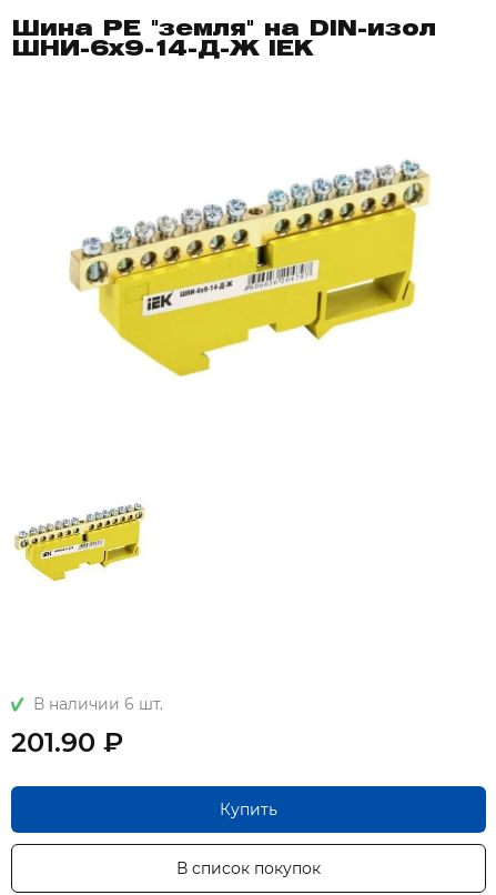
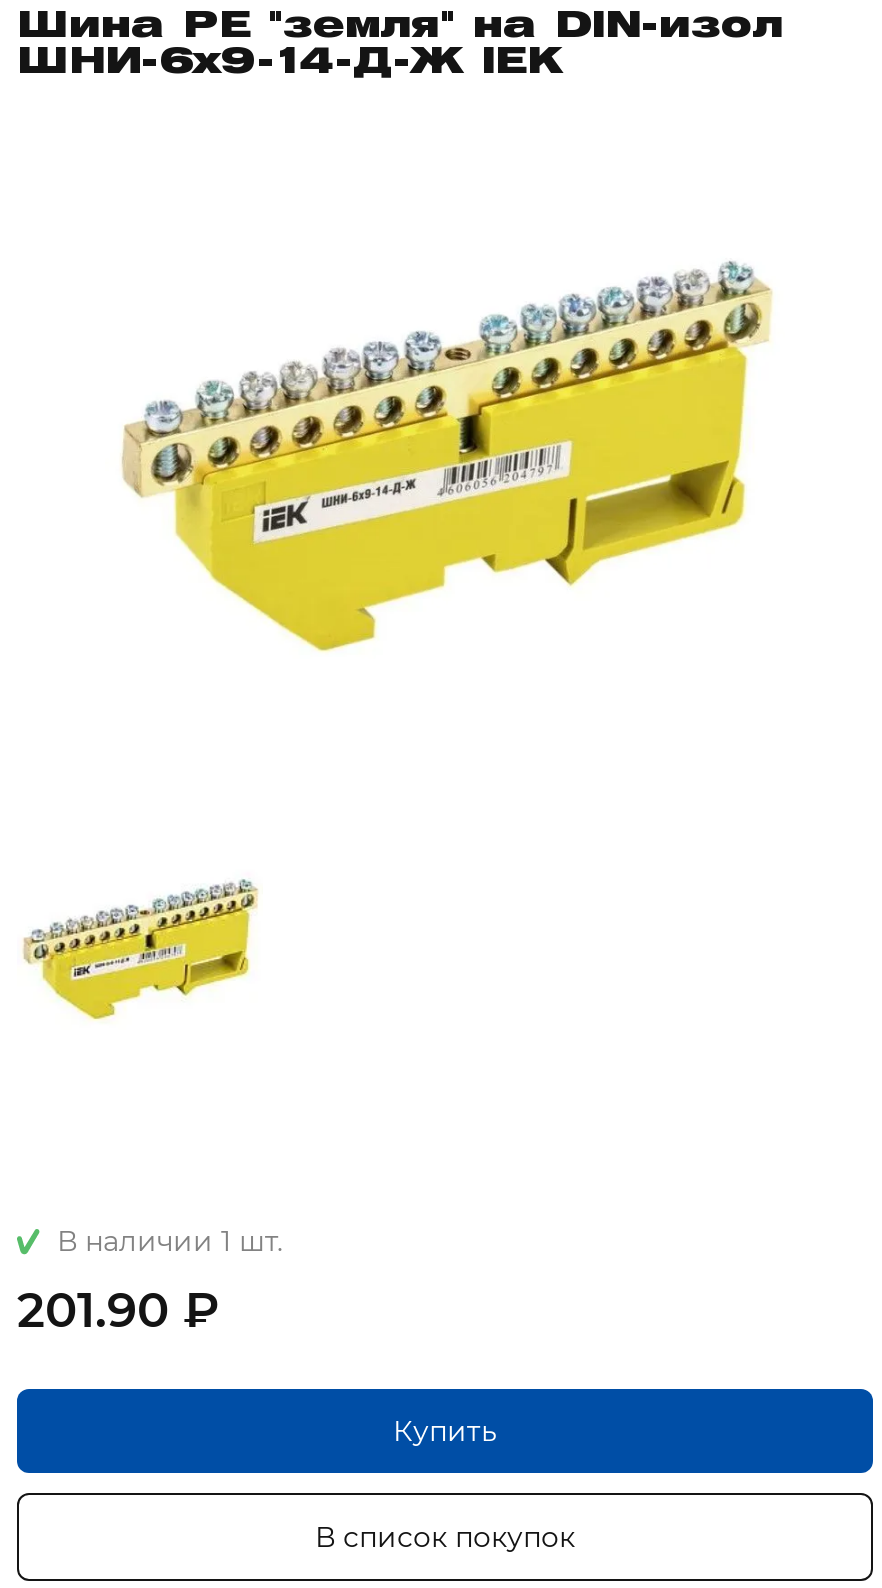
[33,694,163,714] В наличии 6 шт. -> [57,1223,283,1259] В наличии 1 шт.

